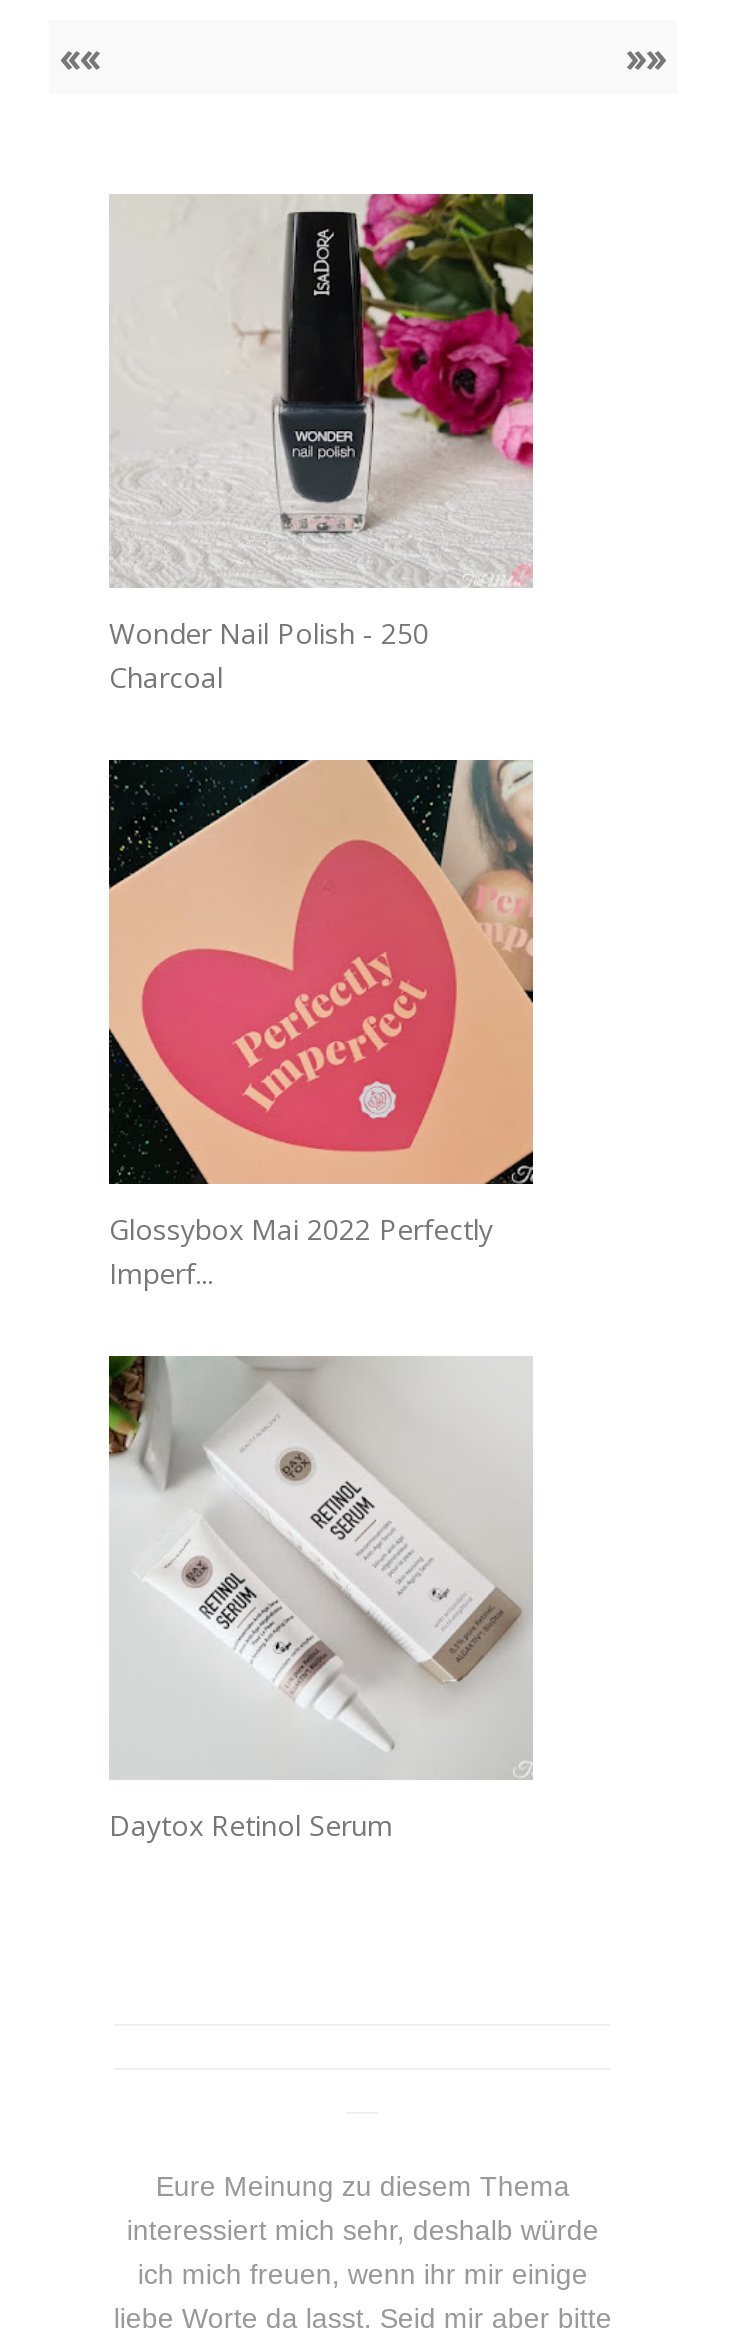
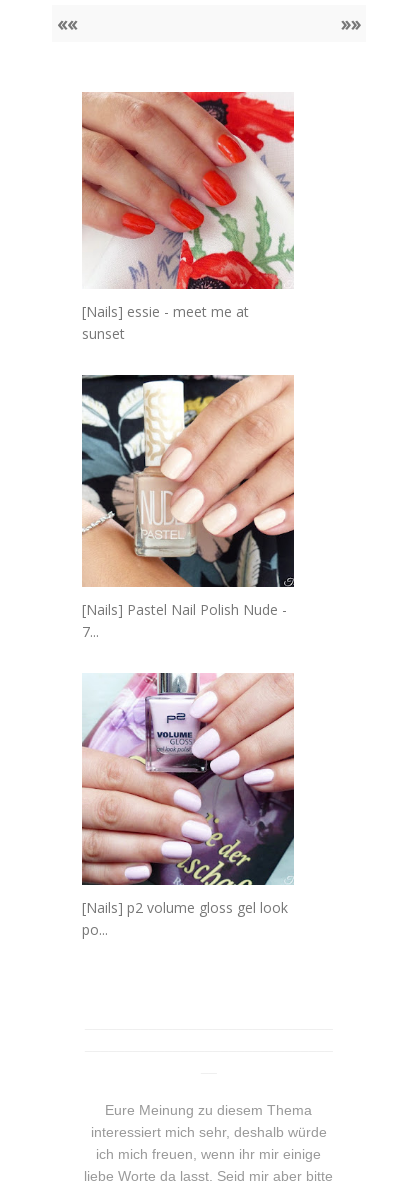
[109,192,535,697] [image] | Wonder Nail Polish - 250 | Charcoal -> [82,91,295,343] [image] | [Nails] essie - meet me at | sunset
[107,758,535,1293] [image] | Glossybox Mai 2022 Perfectly | Imperf... -> [81,374,295,641] [image] | [Nails] Pastel Nail Polish Nude - | 7...
[107,1354,533,1845] [image] | Daytox Retinol Serum -> [81,673,295,939] [image] | [Nails] p2 volume gloss gel look | po...

